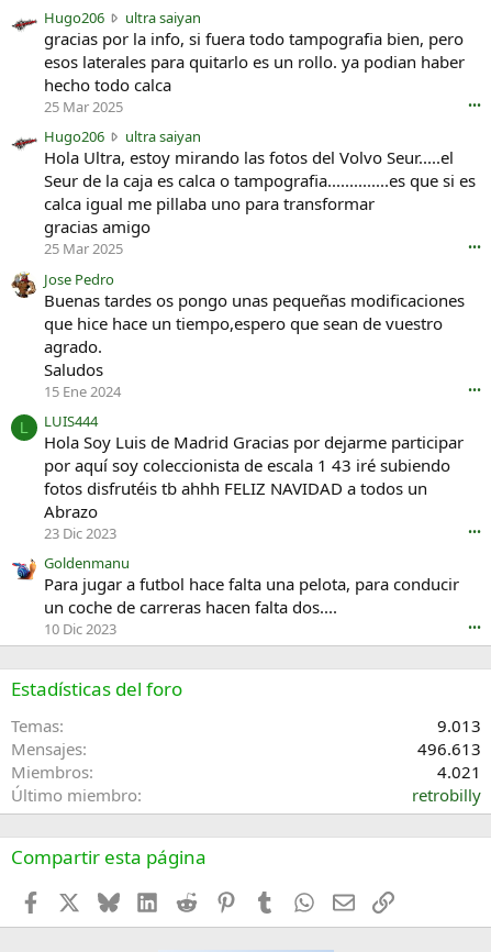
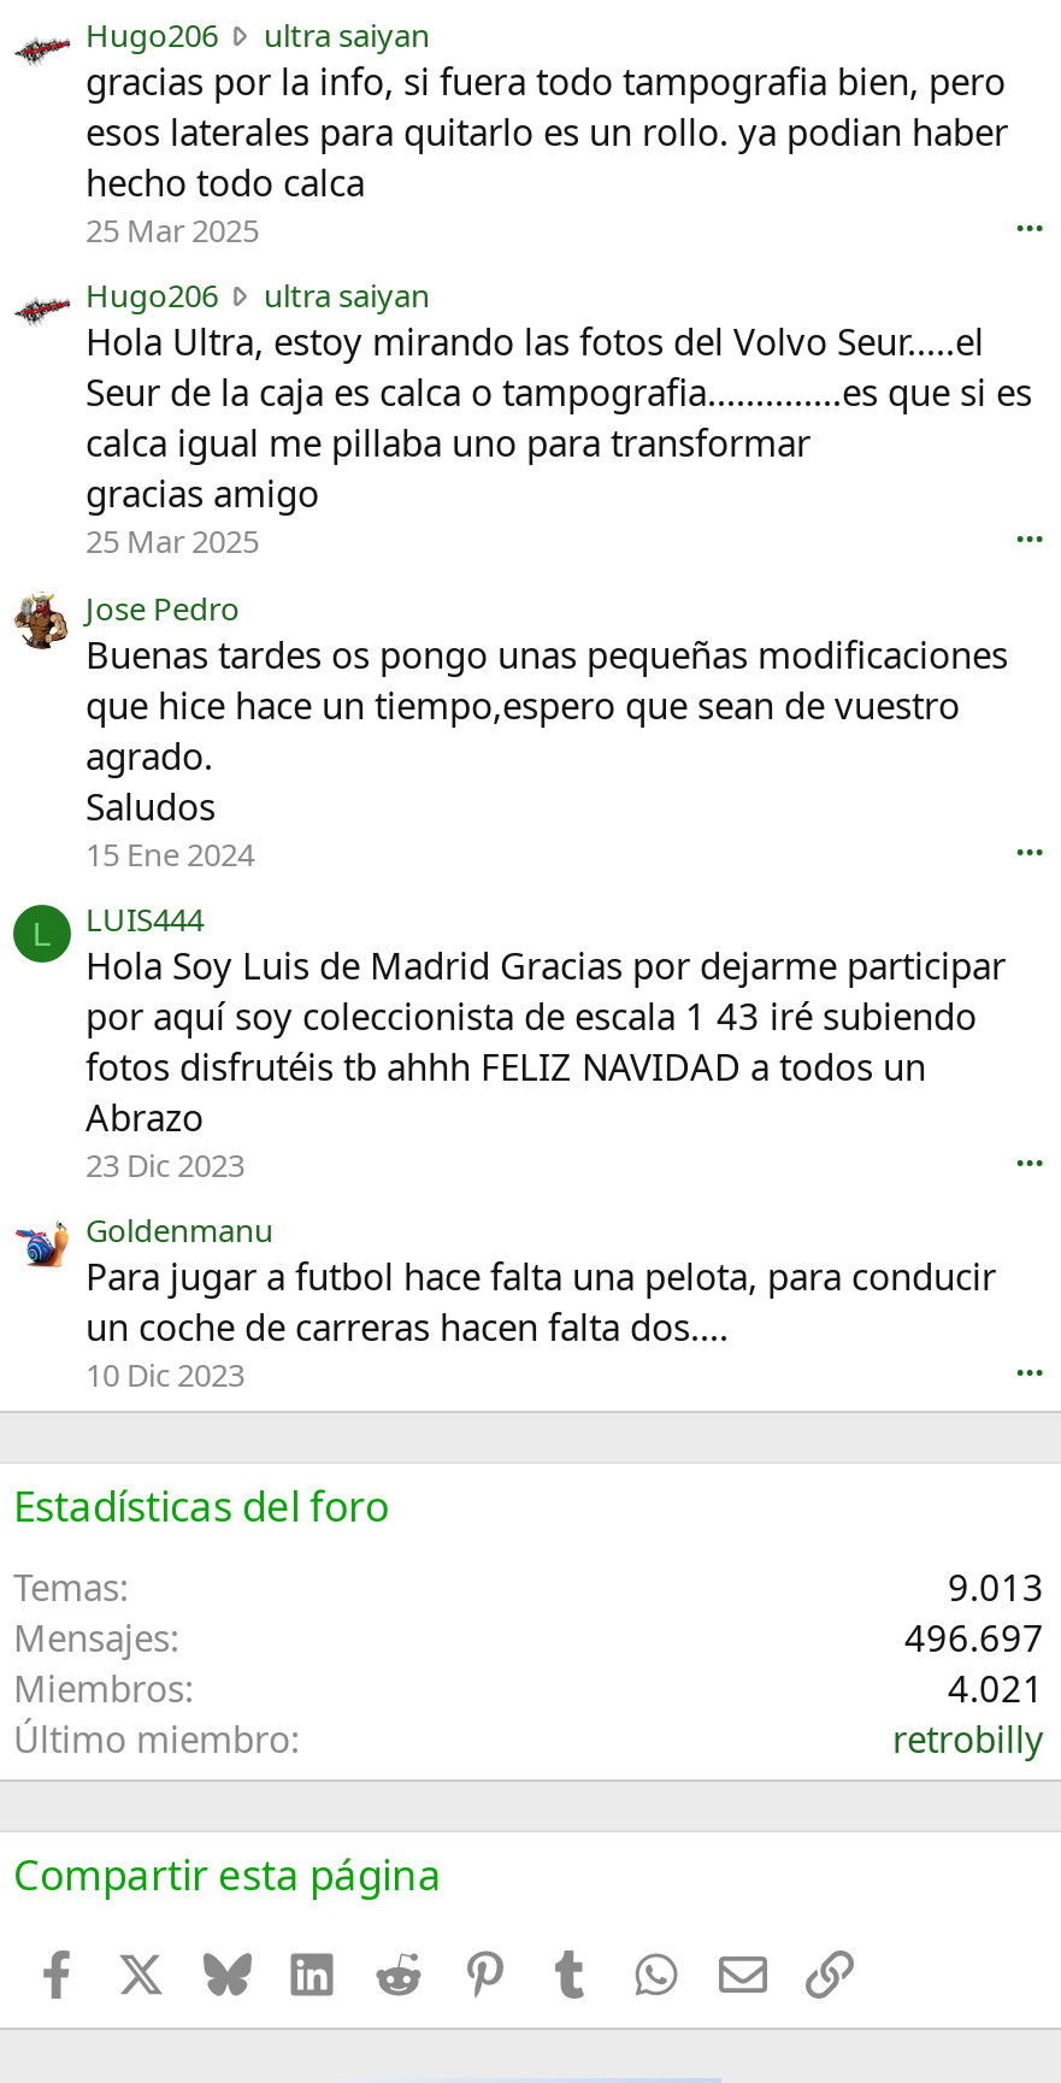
[417,738,481,760] 496.613 -> [904,1614,1044,1662] 496.697

